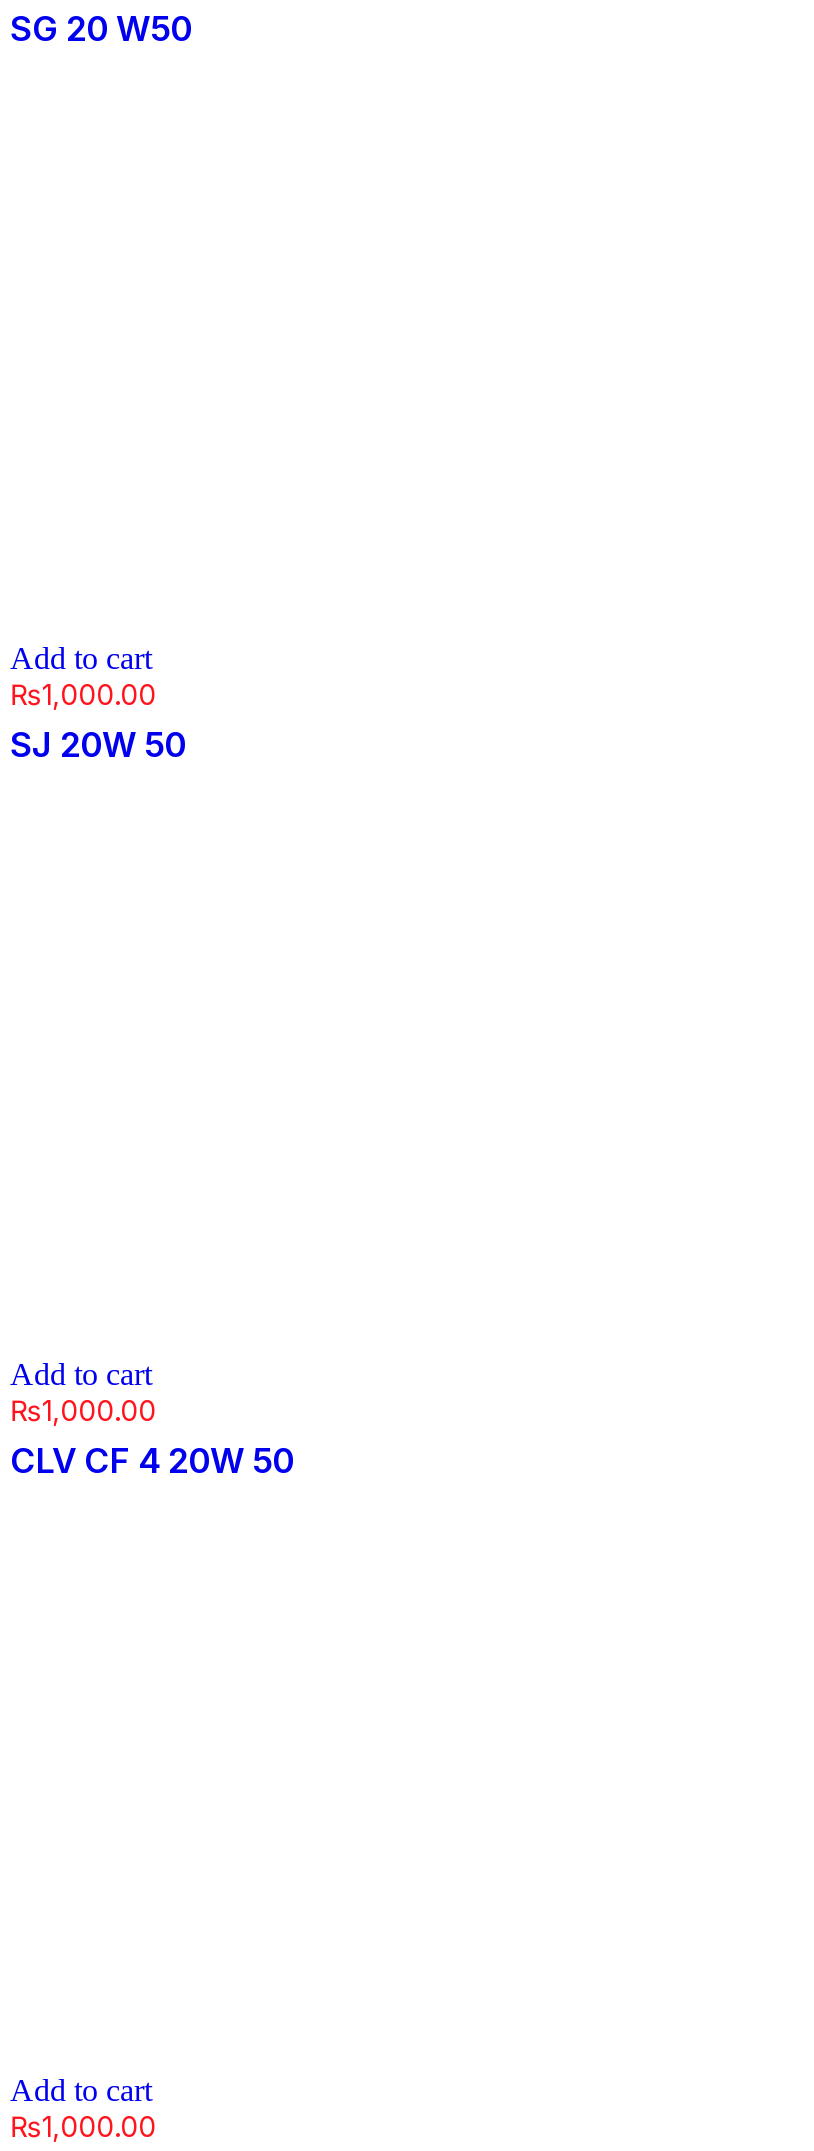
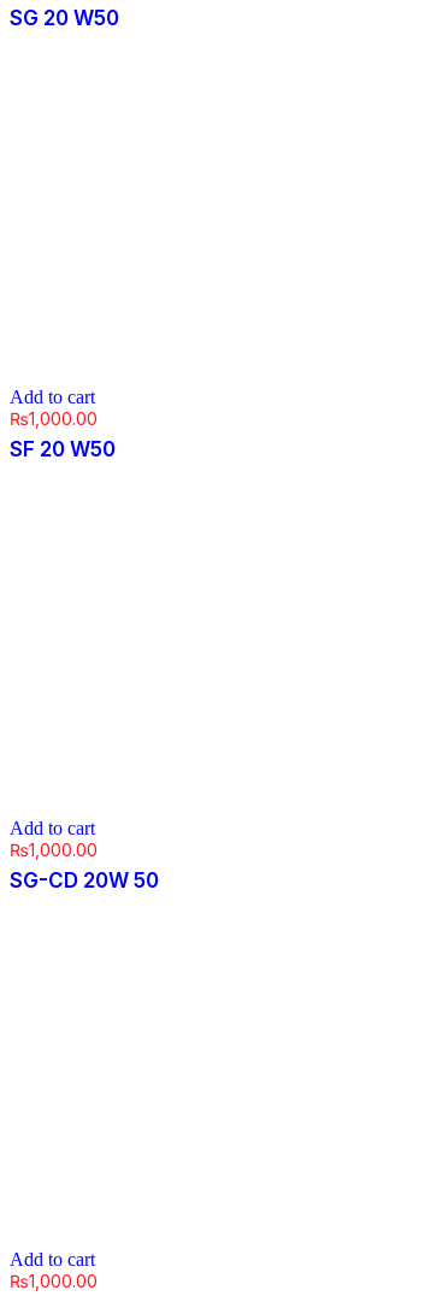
[10,725,186,765] SJ 20W 50 -> [10,437,116,461] SF 20 W50
[10,1441,294,1481] CLV CF 4 20W 50 -> [10,869,159,893] SG-CD 20W 50

